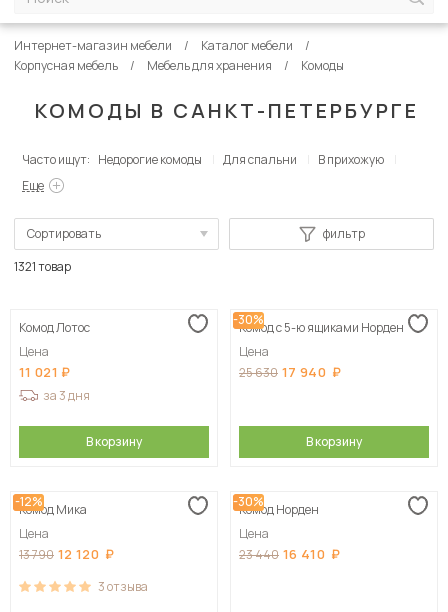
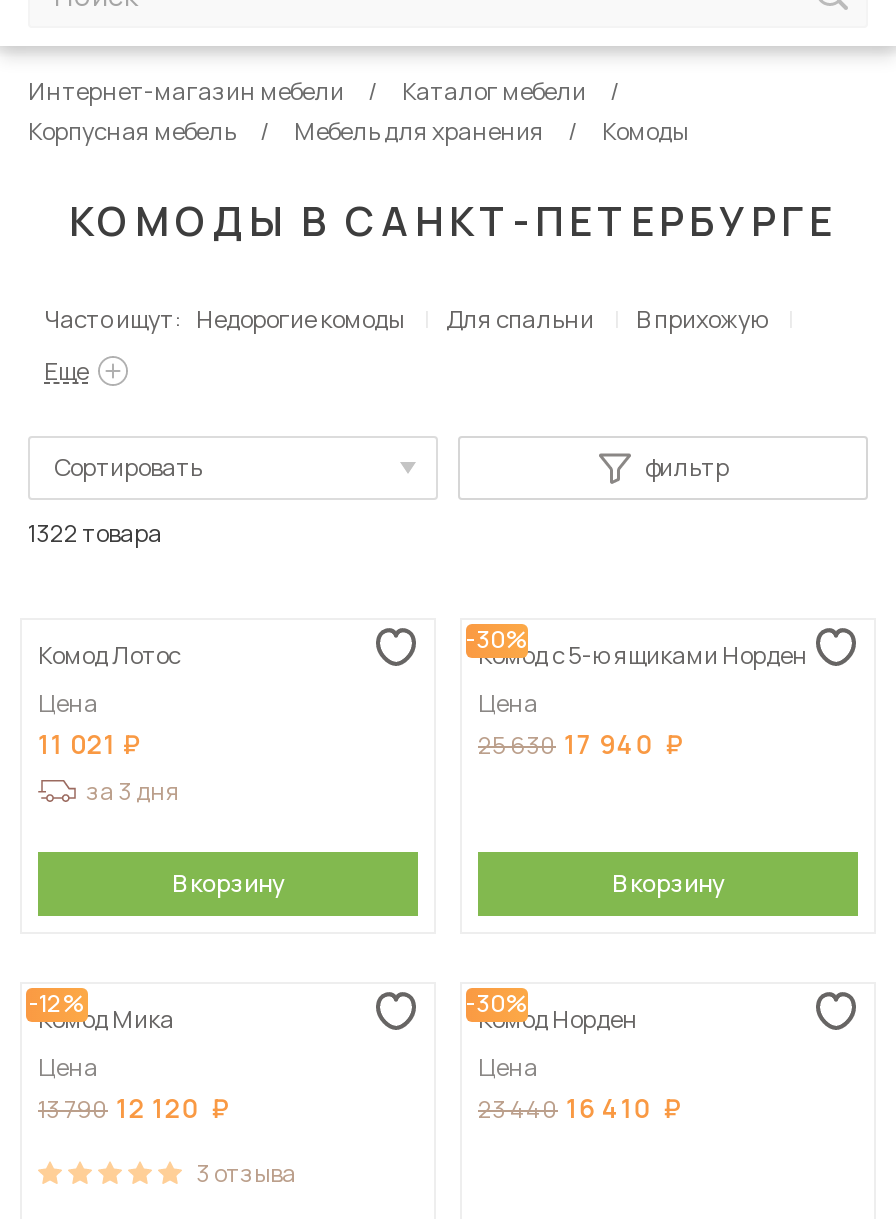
[14,258,71,275] 1321 товар -> [28,516,162,550] 1322 товара

